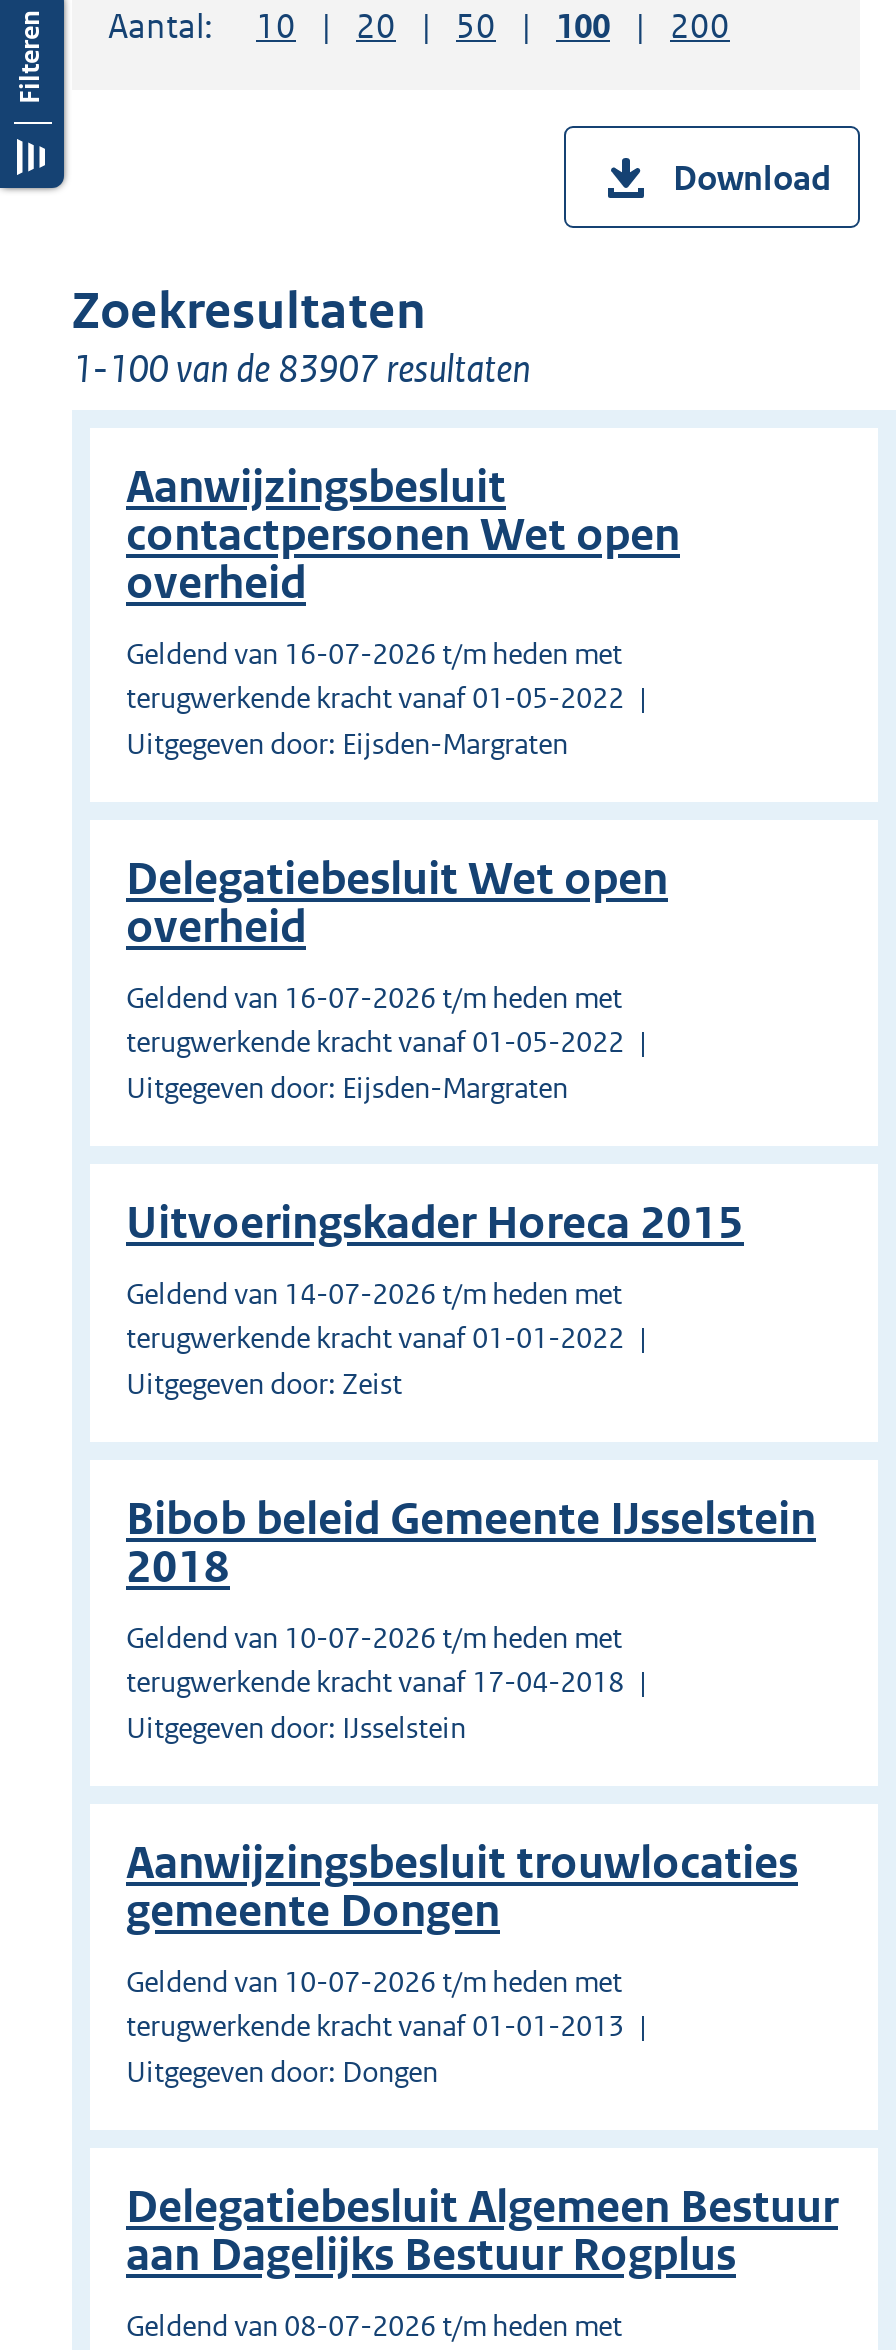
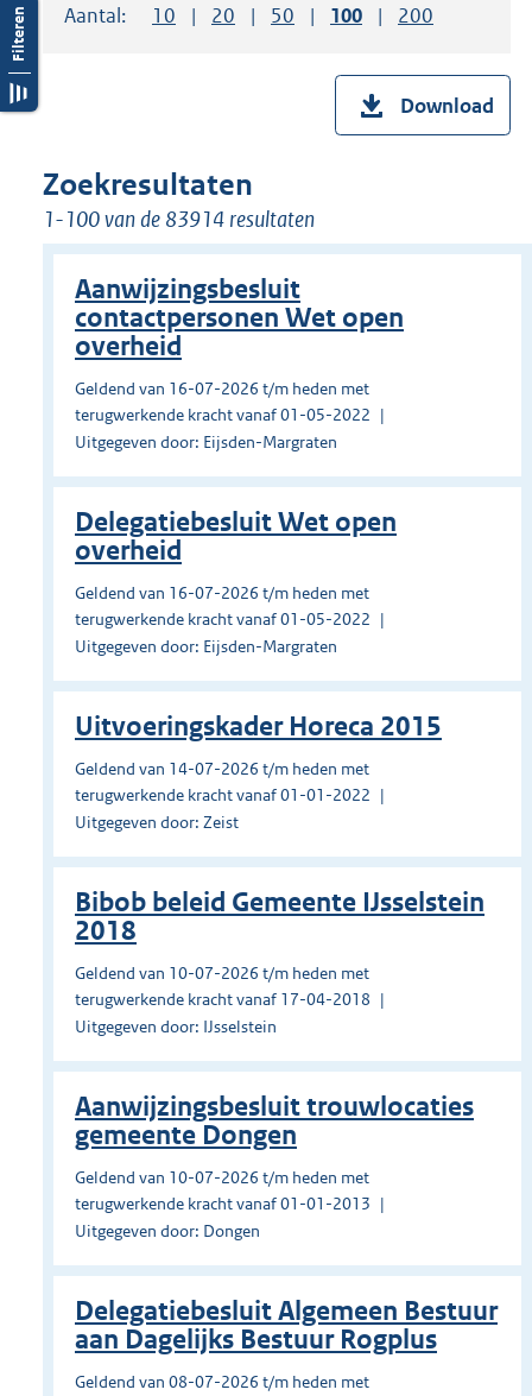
[72,345,530,391] 1-100 van de 83907 resultaten -> [43,205,315,233] 1-100 van de 83914 resultaten

